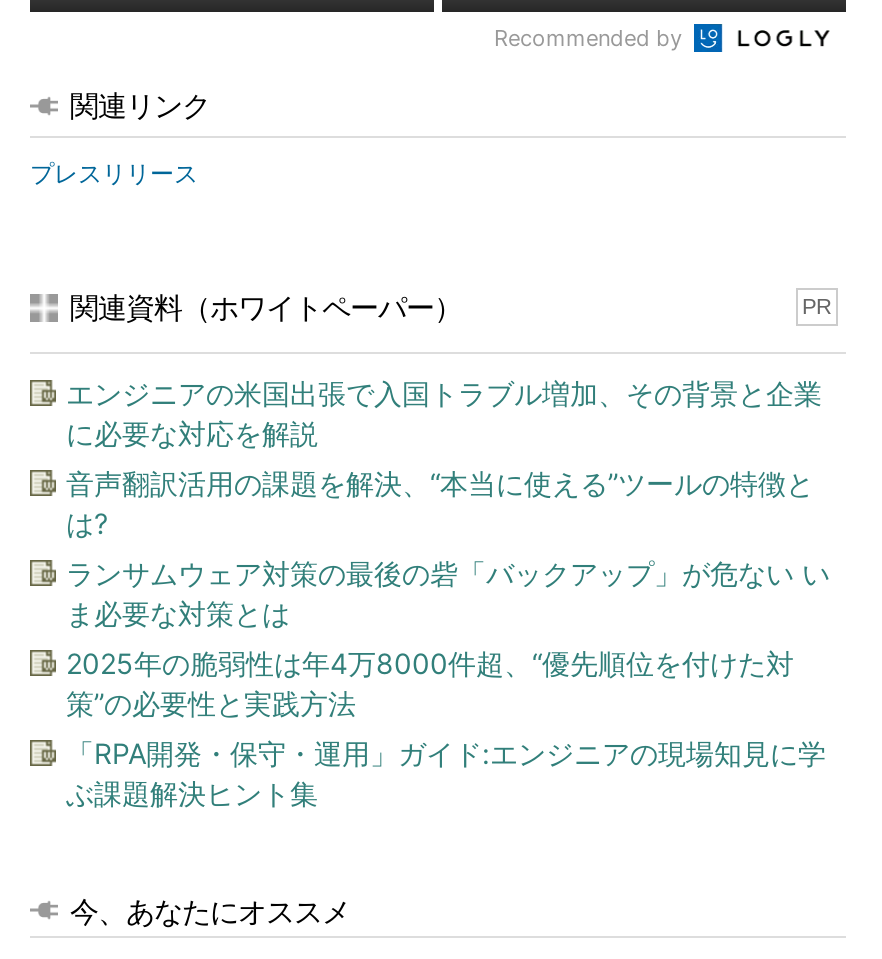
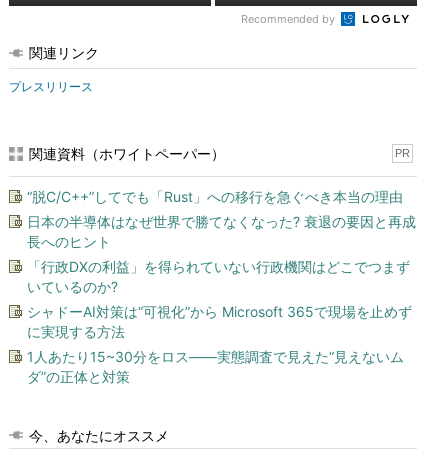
[66,376,822,450] エンジニアの米国出張で入国トラブル増加、その背景と企業 | に必要な対応を解説 -> [27,188,403,205] “脱C/C++”してでも「Rust」への移行を急ぐべき本当の理由
[66,466,814,540] 音声翻訳活用の課題を解決、“本当に使える”ツールの特徴と | は? -> [27,213,416,250] 日本の半導体はなぜ世界で勝てなくなった? 衰退の要因と再成 | 長へのヒント
[66,556,830,630] ランサムウェア対策の最後の砦「バックアップ」が危ない い | ま必要な対策とは -> [27,258,410,295] 「行政DXの利益」を得られていない行政機関はどこでつまず | いているのか?
[66,646,794,720] 2025年の脆弱性は年4万8000件超、“優先順位を付けた対 | 策”の必要性と実践方法 -> [27,303,412,340] シャドーAI対策は“可視化”から Microsoft 365で現場を止めず | に実現する方法
[66,736,826,810] 「RPA開発・保守・運用」ガイド:エンジニアの現場知見に学 | ぶ課題解決ヒント集 -> [27,348,404,385] 1人あたり15~30分をロス――実態調査で見えた“見えないム | ダ”の正体と対策

